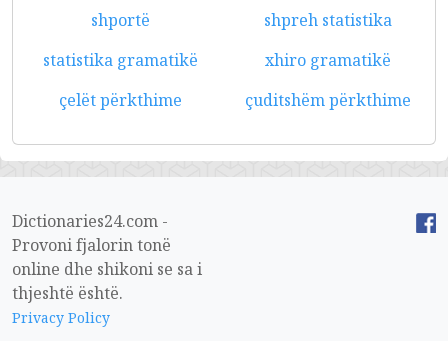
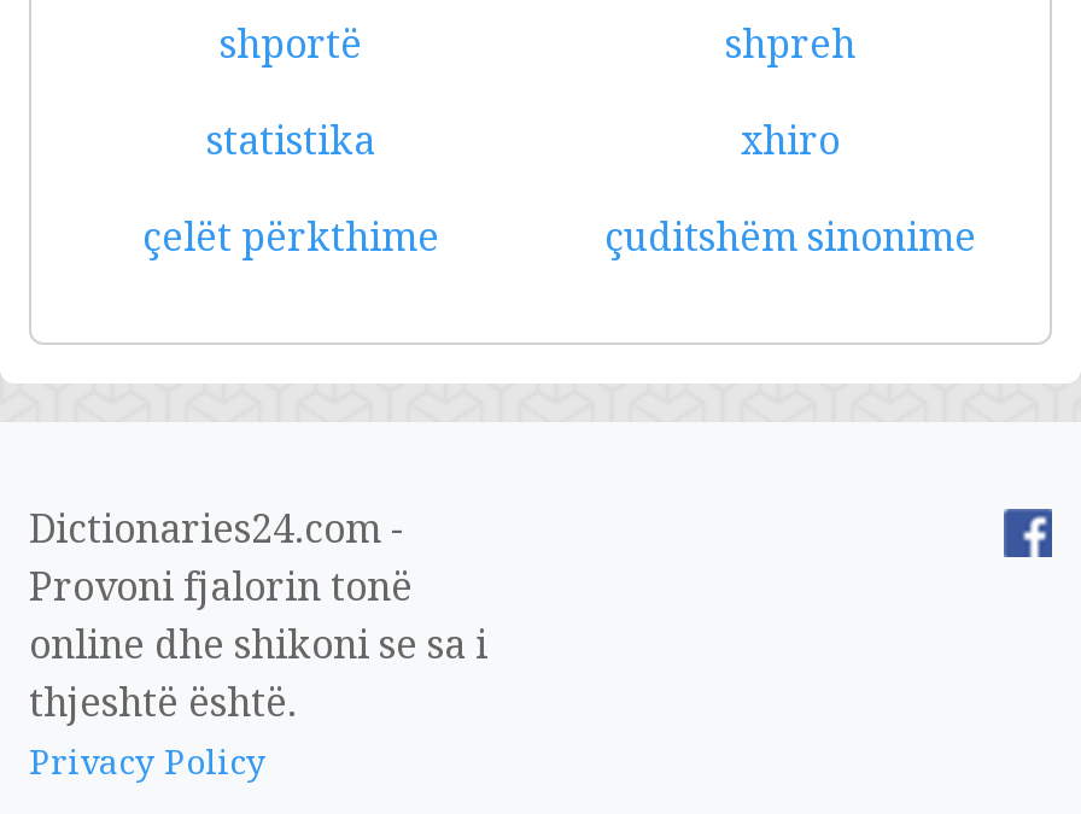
[263,9,391,31] shpreh statistika -> [725,17,855,70] shpreh
[43,49,390,71] statistika gramatikë | xhiro gramatikë -> [206,113,840,166] statistika | xhiro
[244,89,410,111] çuditshëm përkthime -> [604,210,976,263] çuditshëm sinonime

